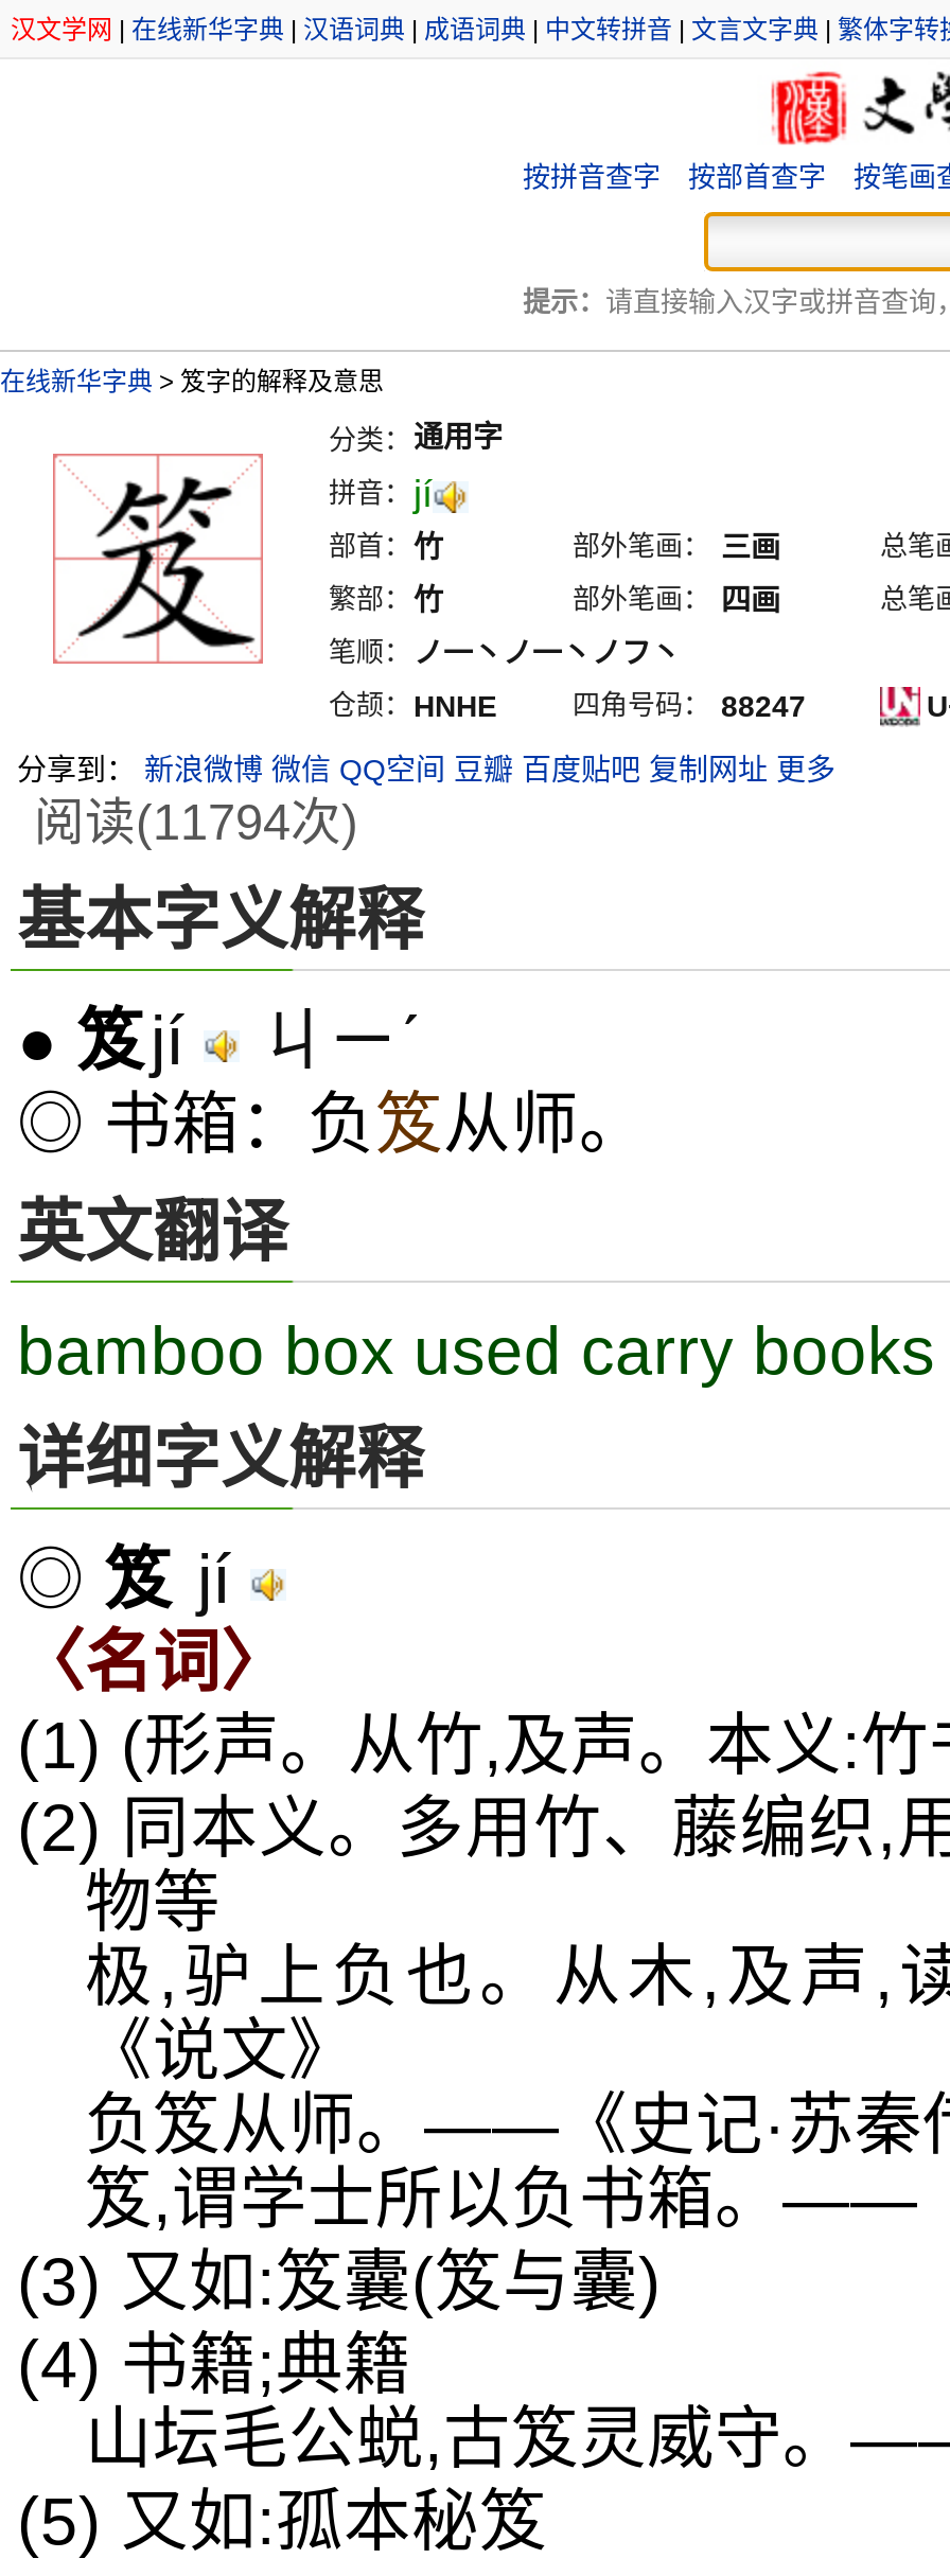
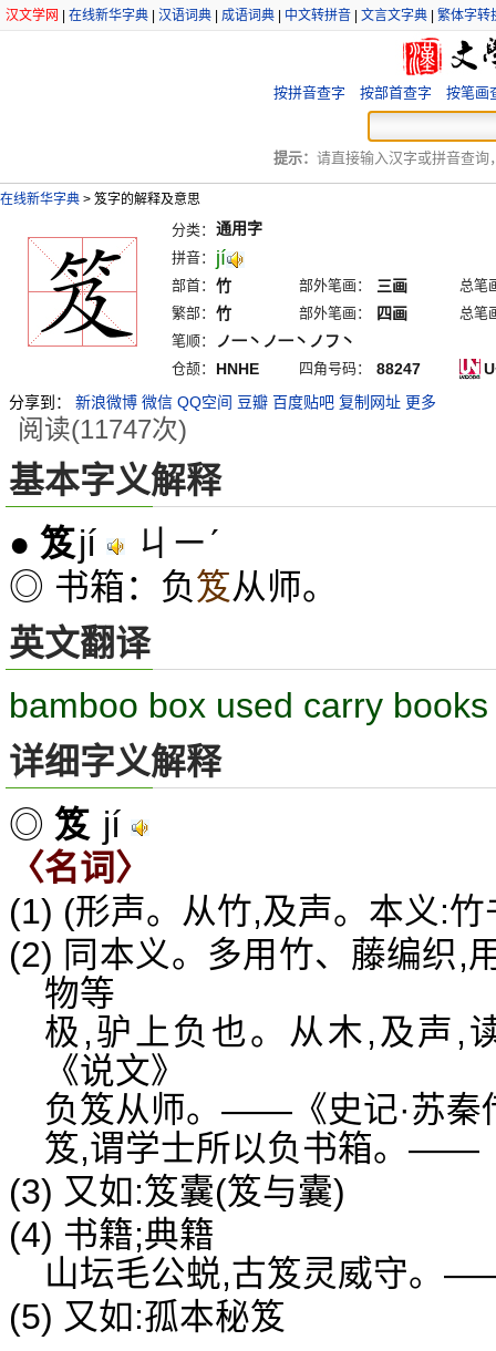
[34,795,358,850] 阅读(11794次) -> [18,415,187,444] 阅读(11747次)

